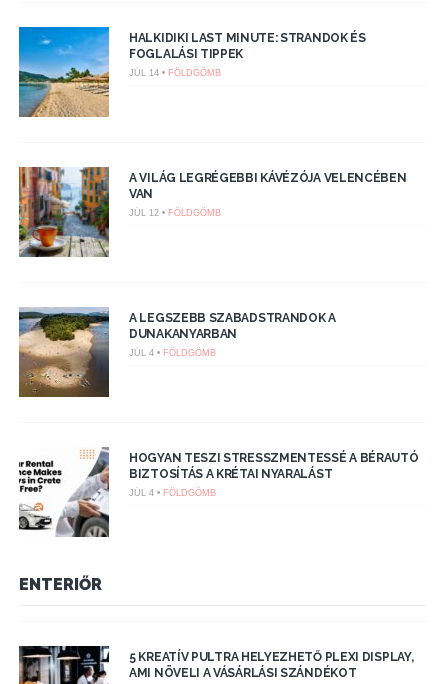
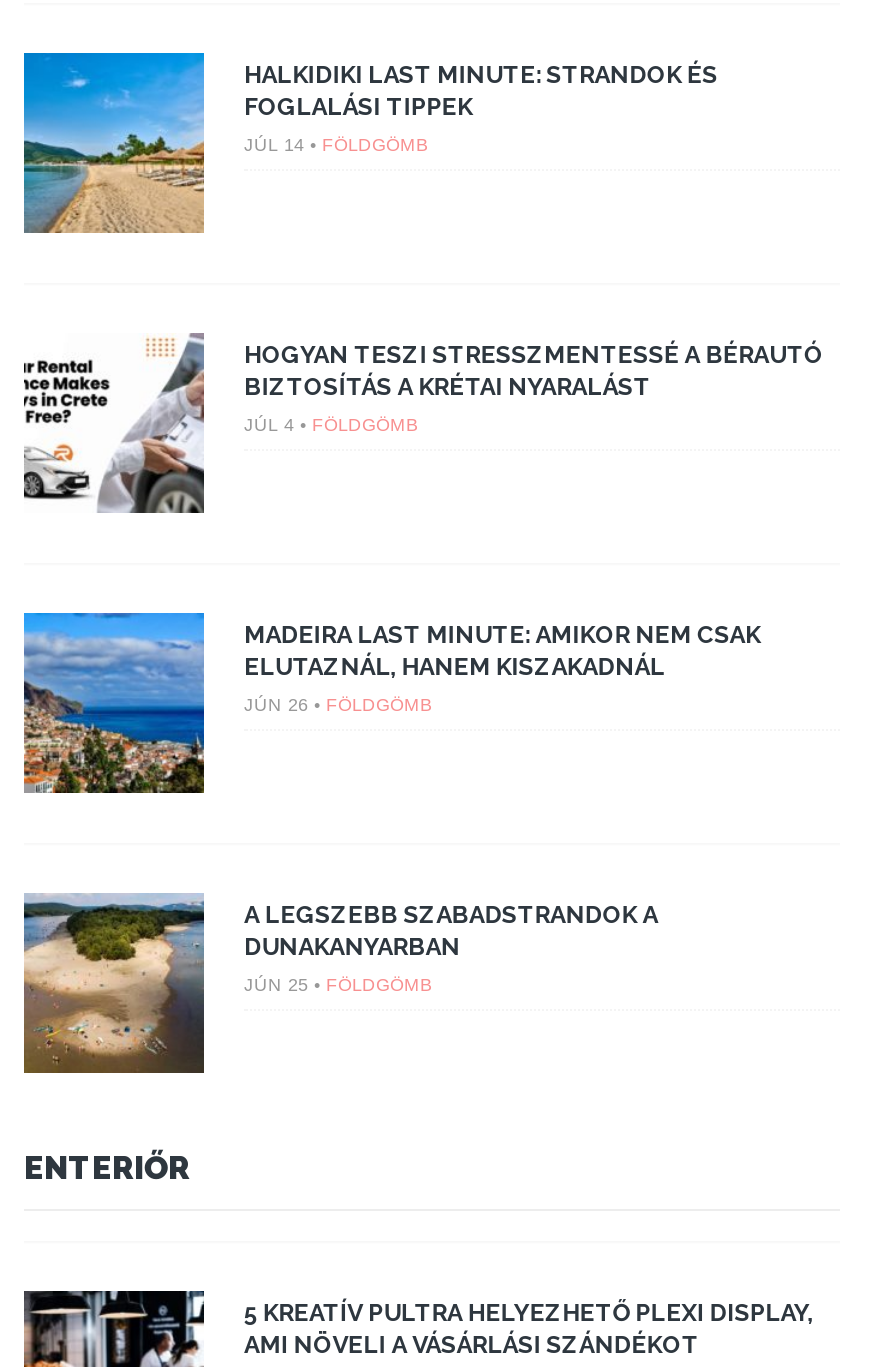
[18,166,407,258] [image] | A VILÁG LEGRÉGEBBI KÁVÉZÓJA VELENCÉBEN | VAN | JÚL 12 • FÖLDGÖMB -> none
moved [18,307,336,397] -> [22,893,658,1075]: [image] | A LEGSZEBB SZABADSTRANDOK A | DUNAKANYARBAN
[129,348,216,358] JÚL 4 • FÖLDGÖMB -> none
moved [17,447,419,539] -> [20,333,823,517]: [image] | HOGYAN TESZI STRESSZMENTESSÉ A BÉRAUTÓ | BIZTOSÍTÁS A KRÉTAI NYARALÁST | JÚL 4 • FÖLDGÖMB
none -> [22,611,760,793] [image] | MADEIRA LAST MINUTE: AMIKOR NEM CSAK | ELUTAZNÁL, HANEM KISZAKADNÁL | JÚN 26 • FÖLDGÖMB
none -> [244,974,432,994] JÚN 25 • FÖLDGÖMB

